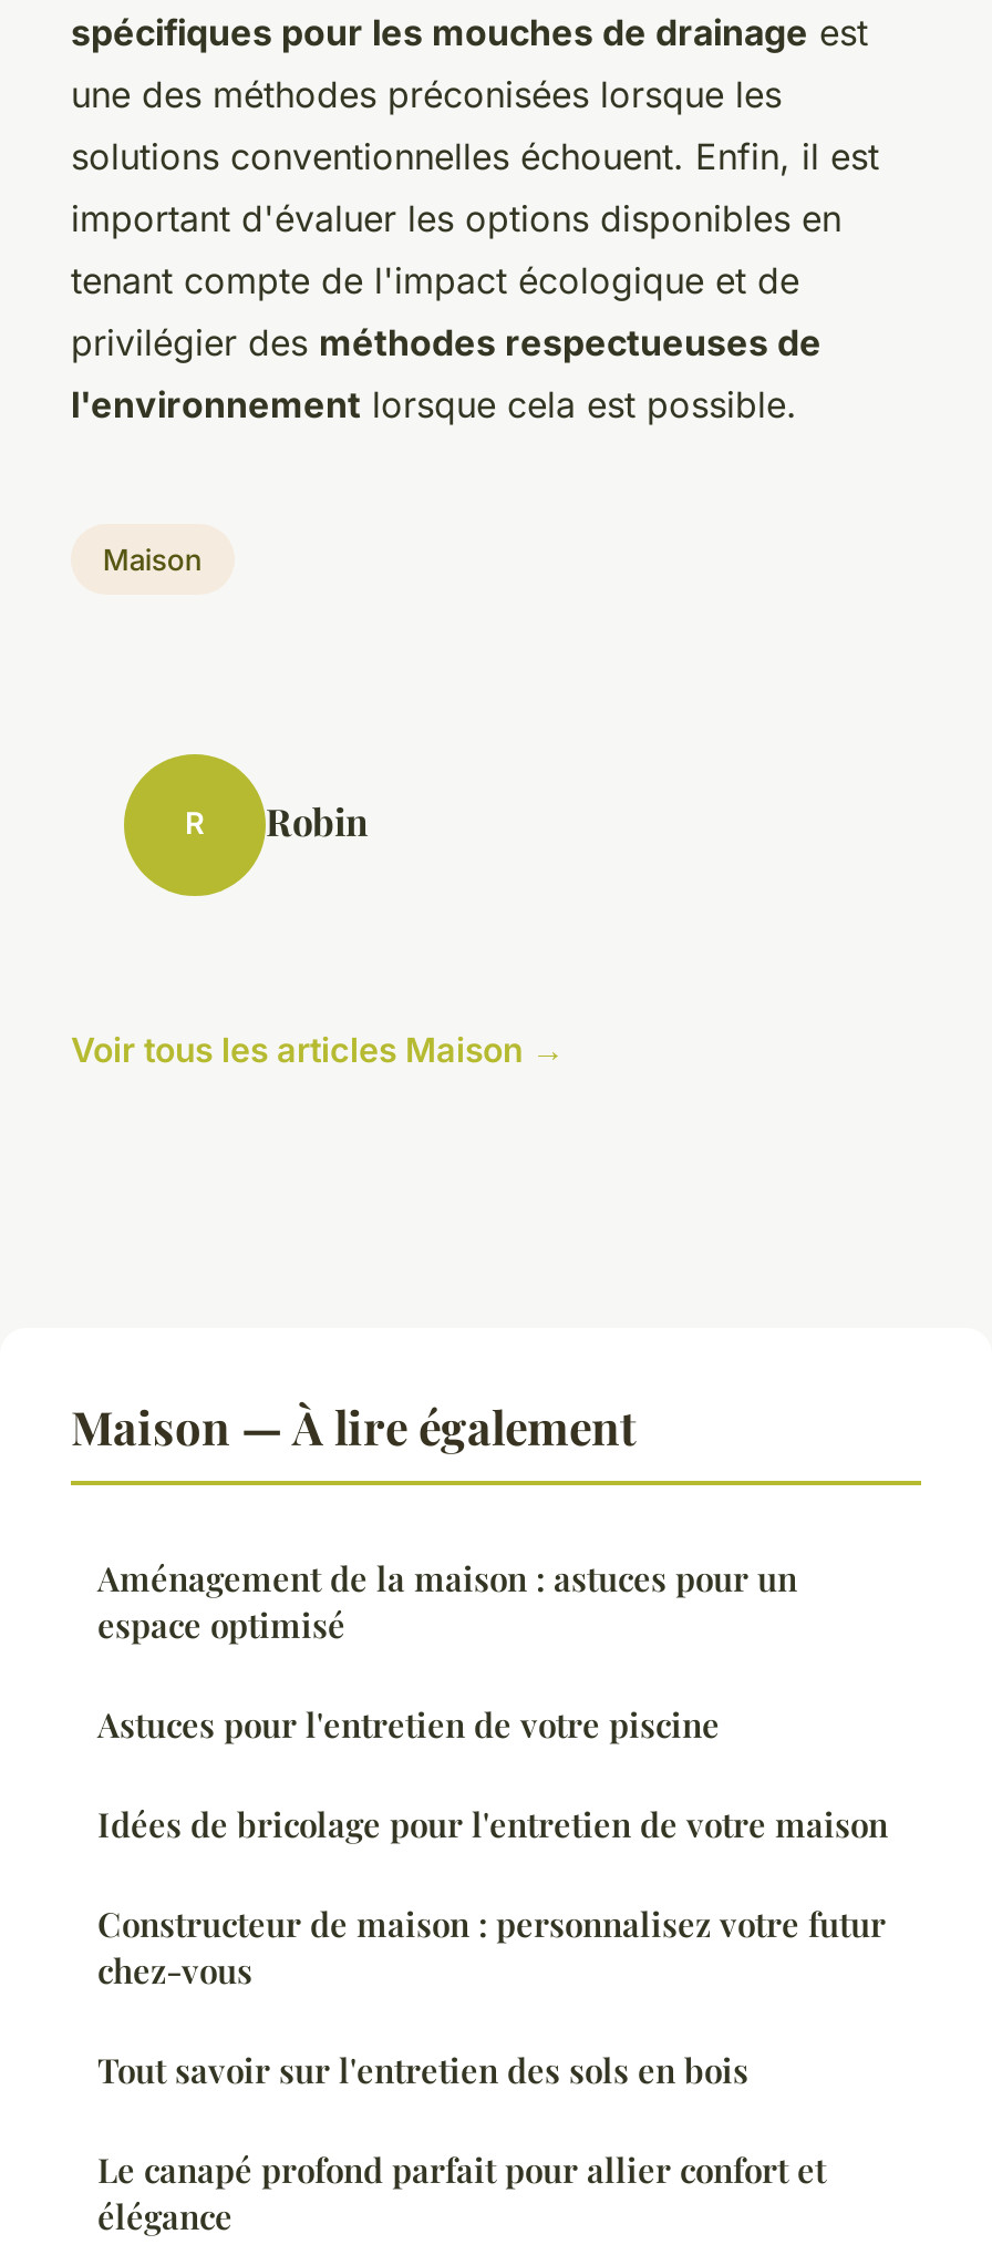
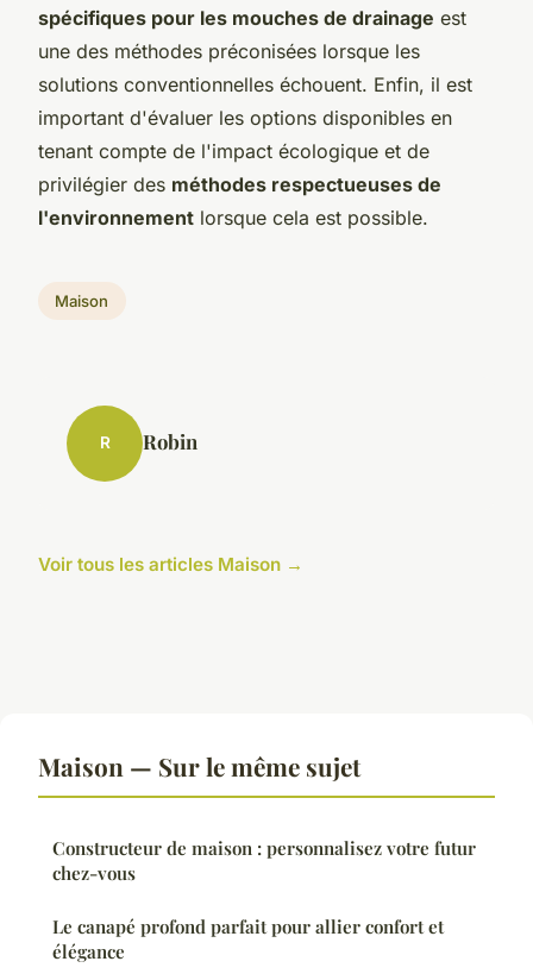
[71,1394,888,1845] Maison — À lire également | Aménagement de la maison : astuces pour un | espace optimisé | Astuces pour l'entretien de votre piscine | Idées de bricolage pour l'entretien de votre maison -> [38,749,360,782] Maison — Sur le même sujet
[97,2047,748,2091] Tout savoir sur l'entretien des sols en bois -> none

